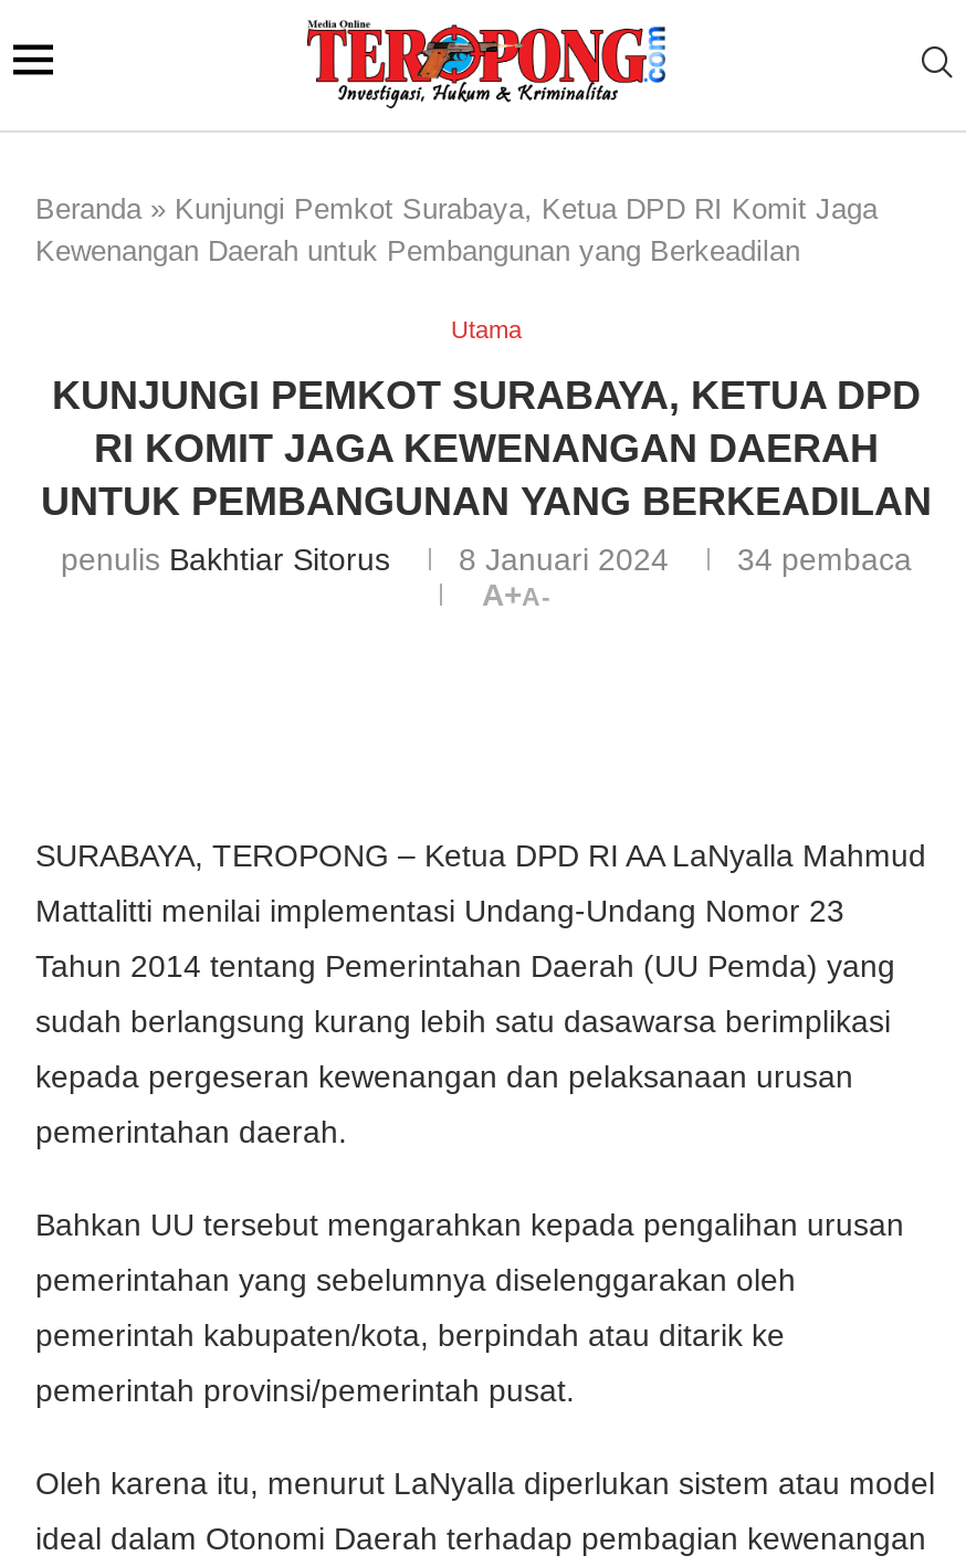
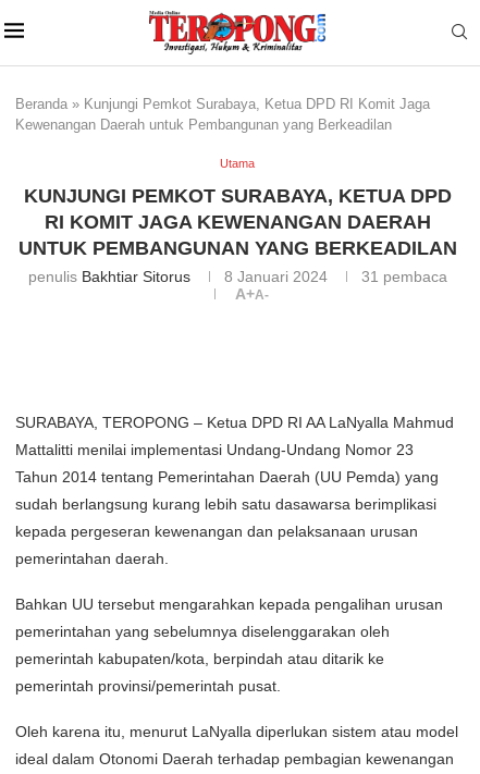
[61,542,912,577] penulis Bakhtiar Sitorus 8 Januari 2024 34 pembaca -> [28,268,447,285] penulis Bakhtiar Sitorus 8 Januari 2024 31 pembaca

